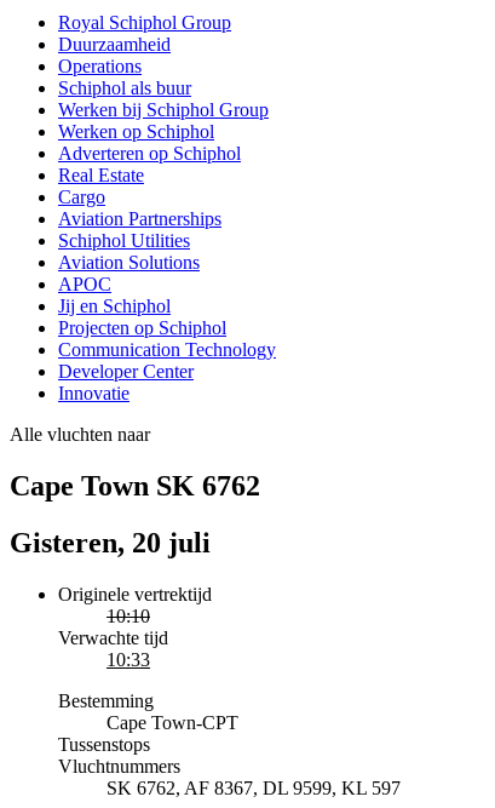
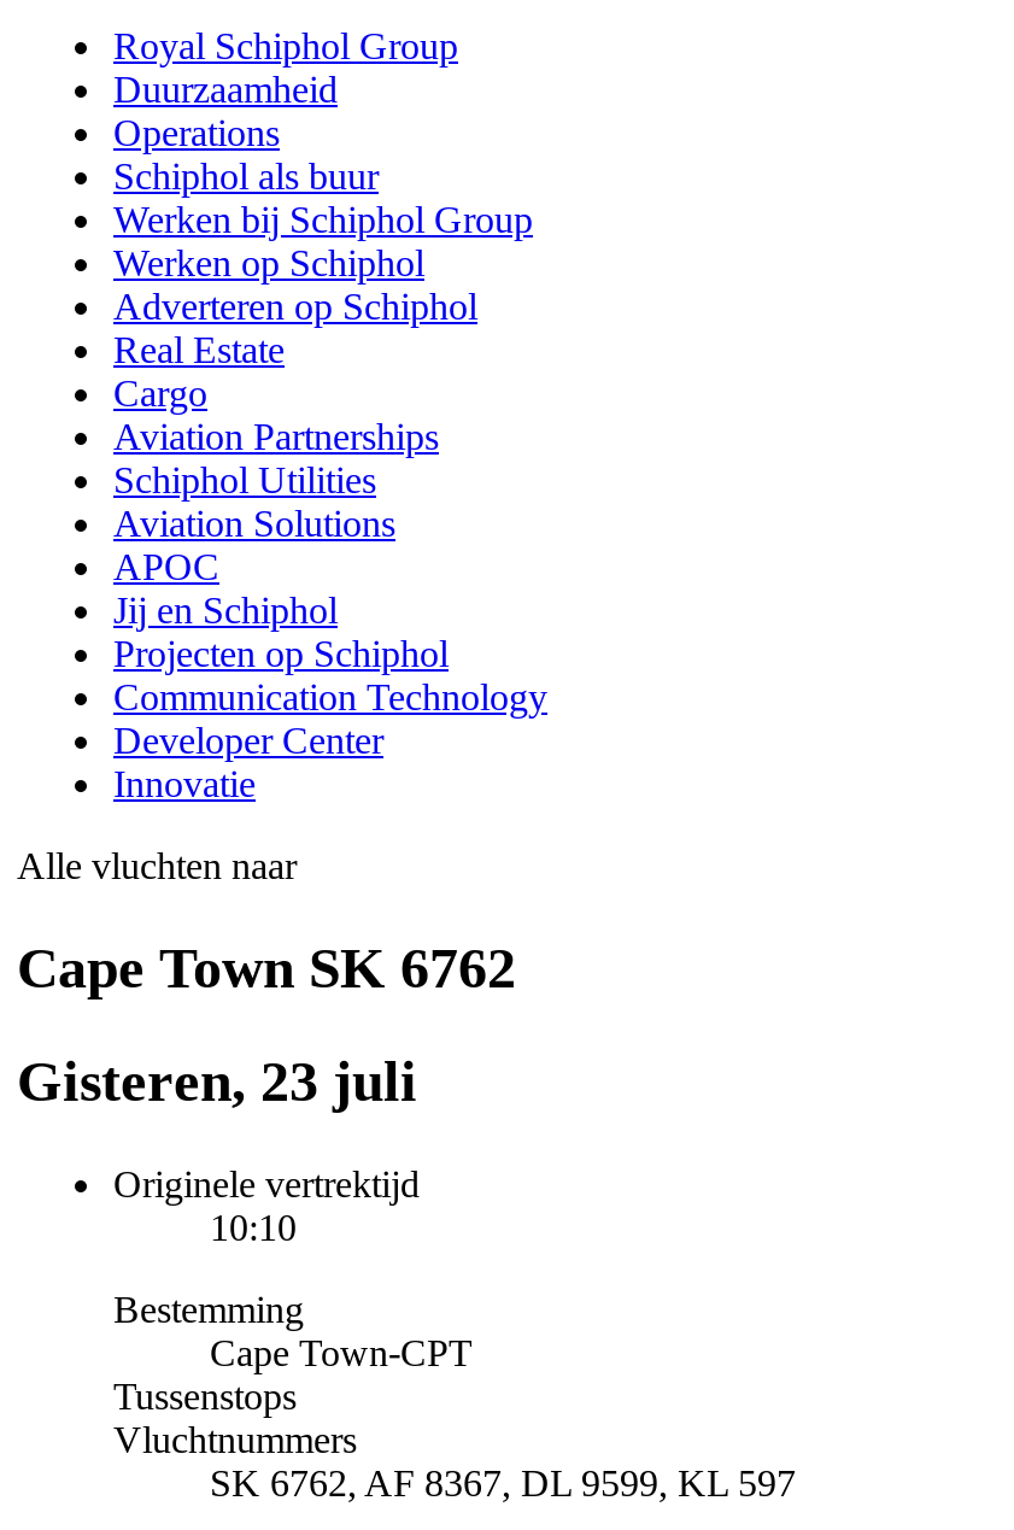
[10,527,211,558] Gisteren, 20 juli -> [17,1050,417,1112] Gisteren, 23 juli
[58,627,168,670] Verwachte tijd | 10:33 -> none

